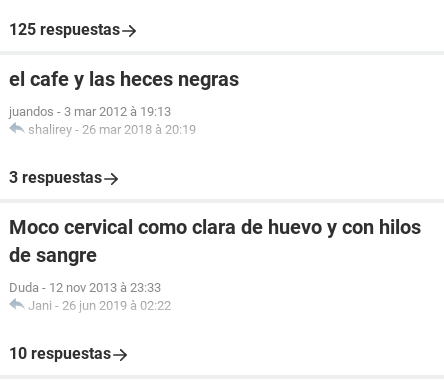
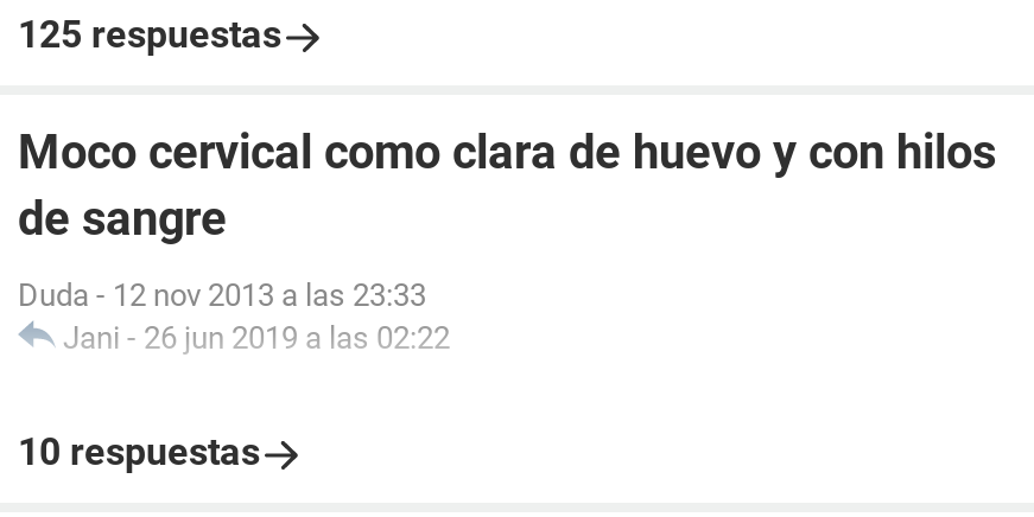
[9,67,239,187] el cafe y las heces negras | juandos - 3 mar 2012 à 19:13 | shalirey - 26 mar 2018 à 20:19 | 3 respuestas -> none
[9,280,171,313] Duda - 12 nov 2013 à 23:33 | Jani - 26 jun 2019 à 02:22 -> [18,277,450,356] Duda - 12 nov 2013 a las 23:33 | Jani - 26 jun 2019 a las 02:22

